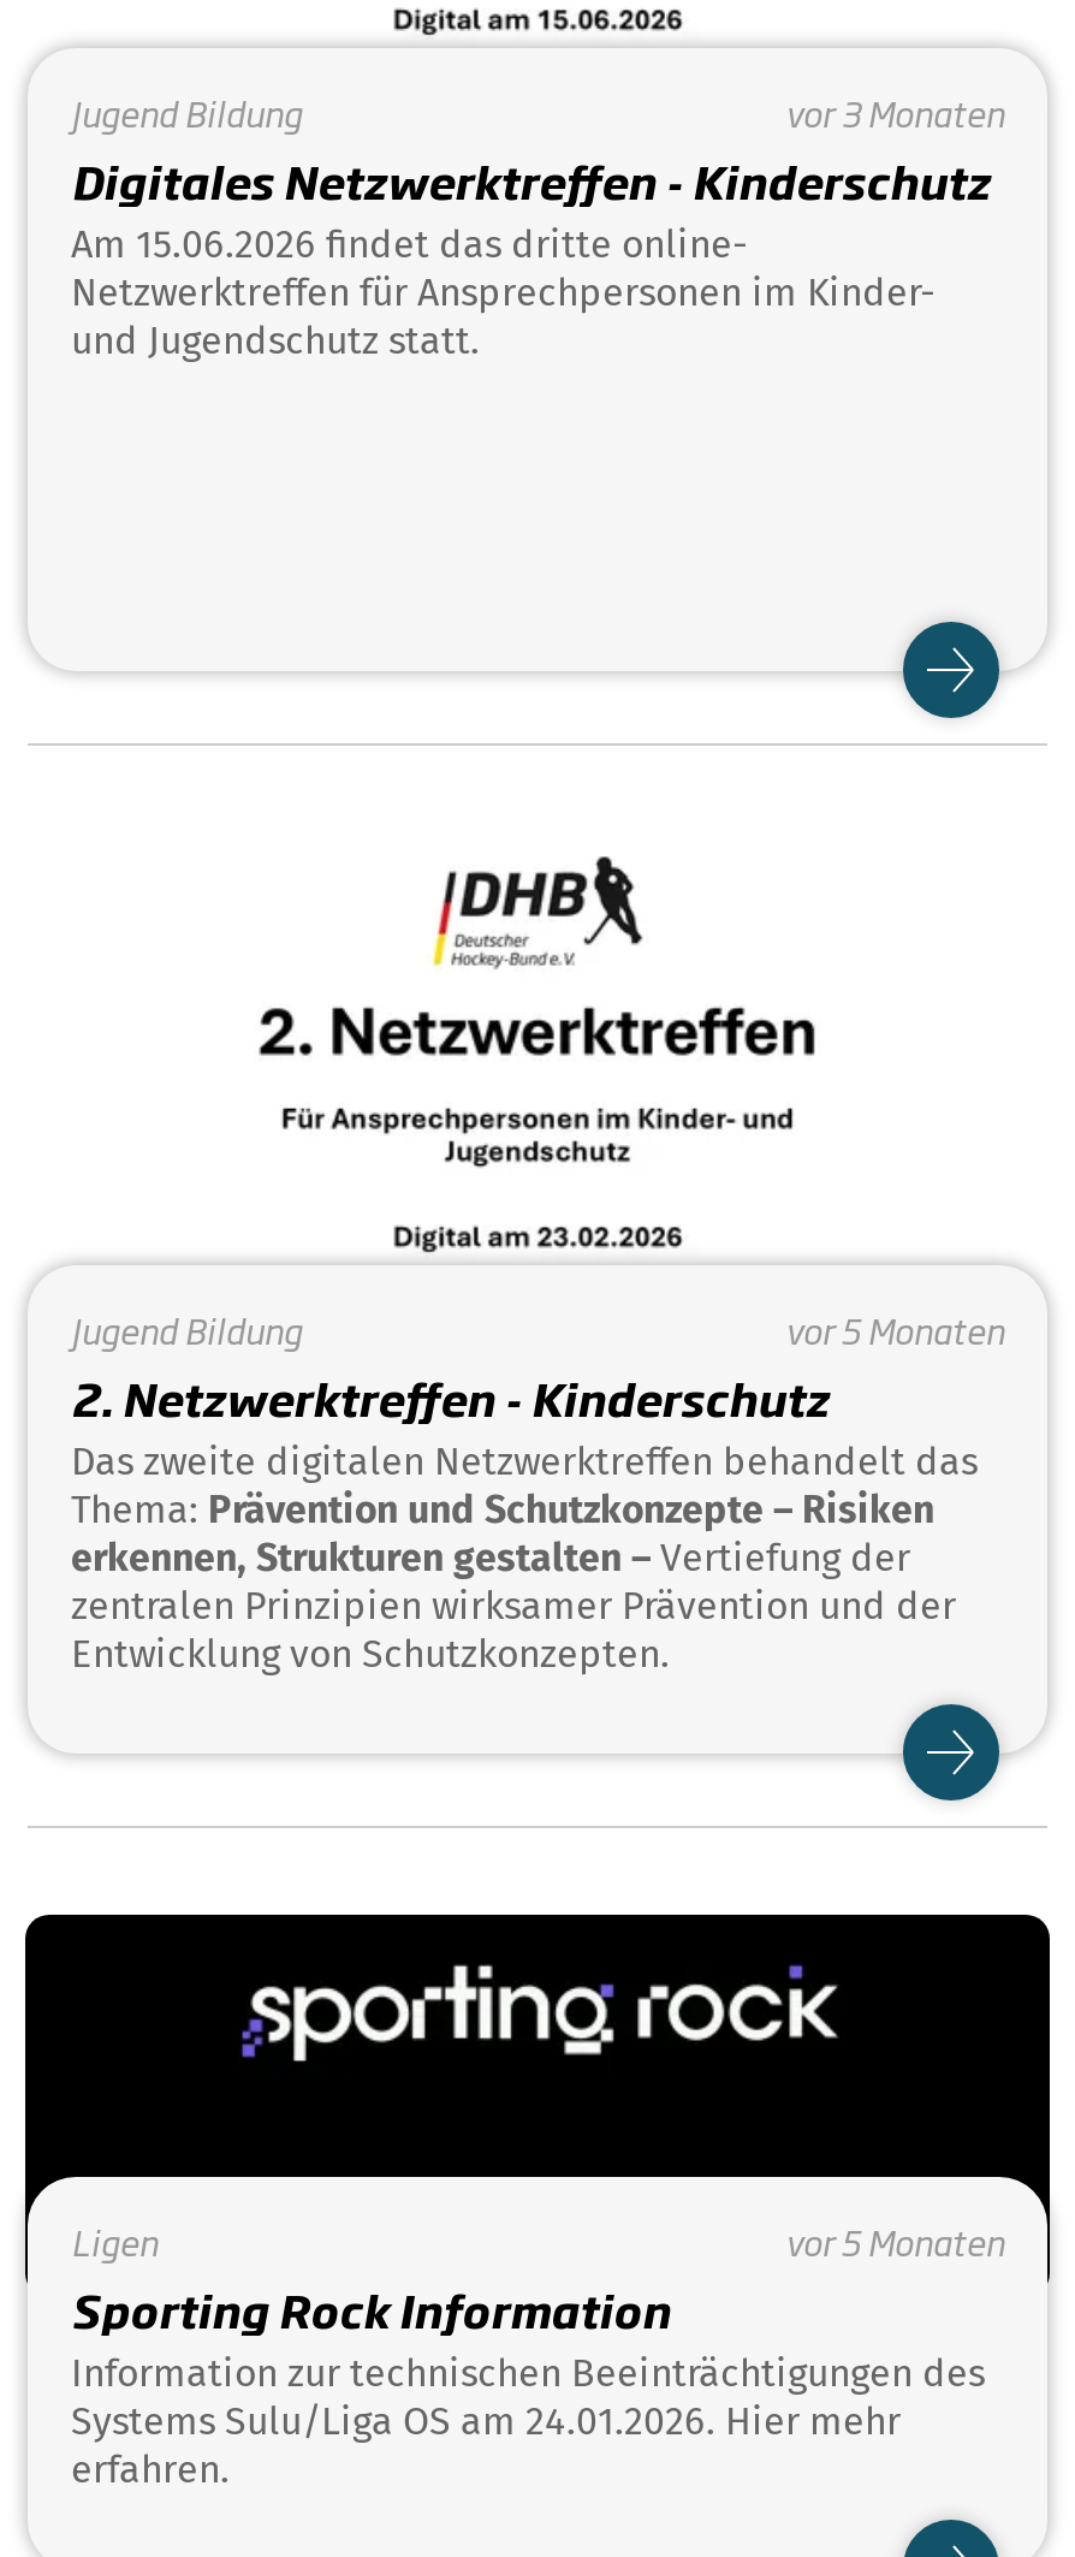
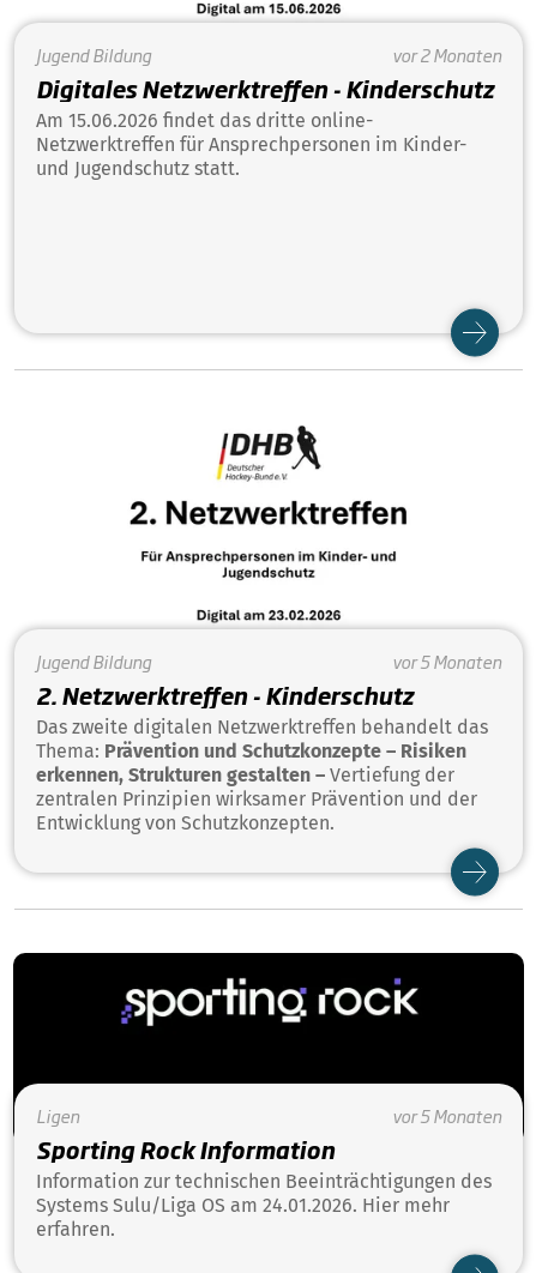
[785,87,1004,138] vor 3 Monaten -> [392,42,501,67] vor 2 Monaten

